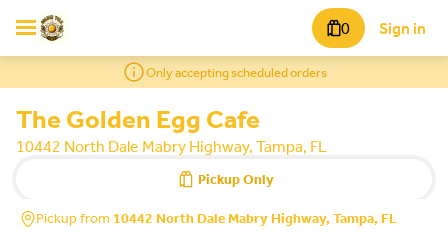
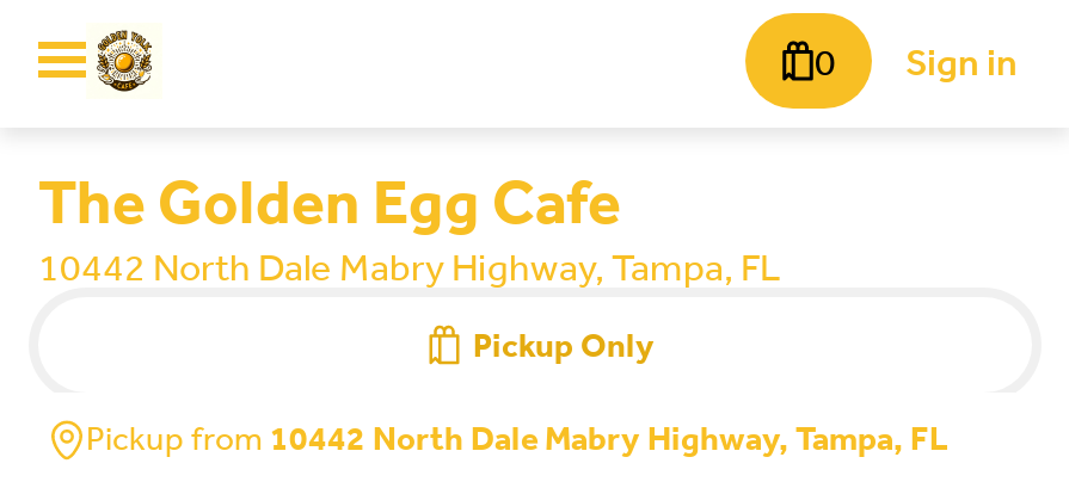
[145,64,326,79] Only accepting scheduled orders -> none

